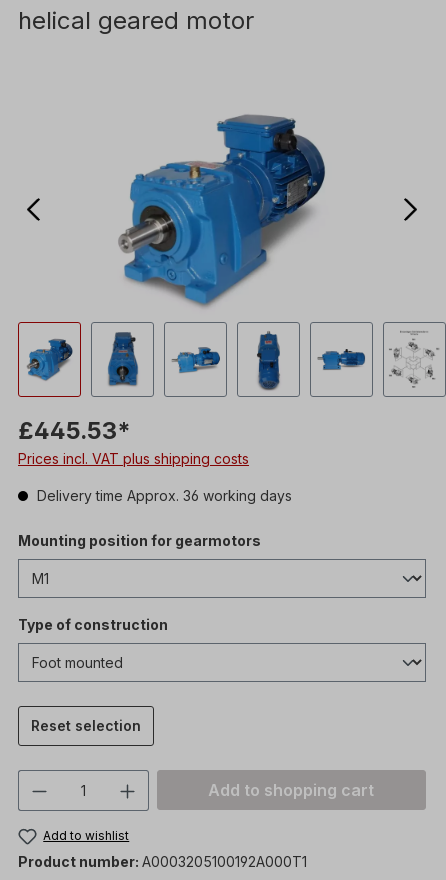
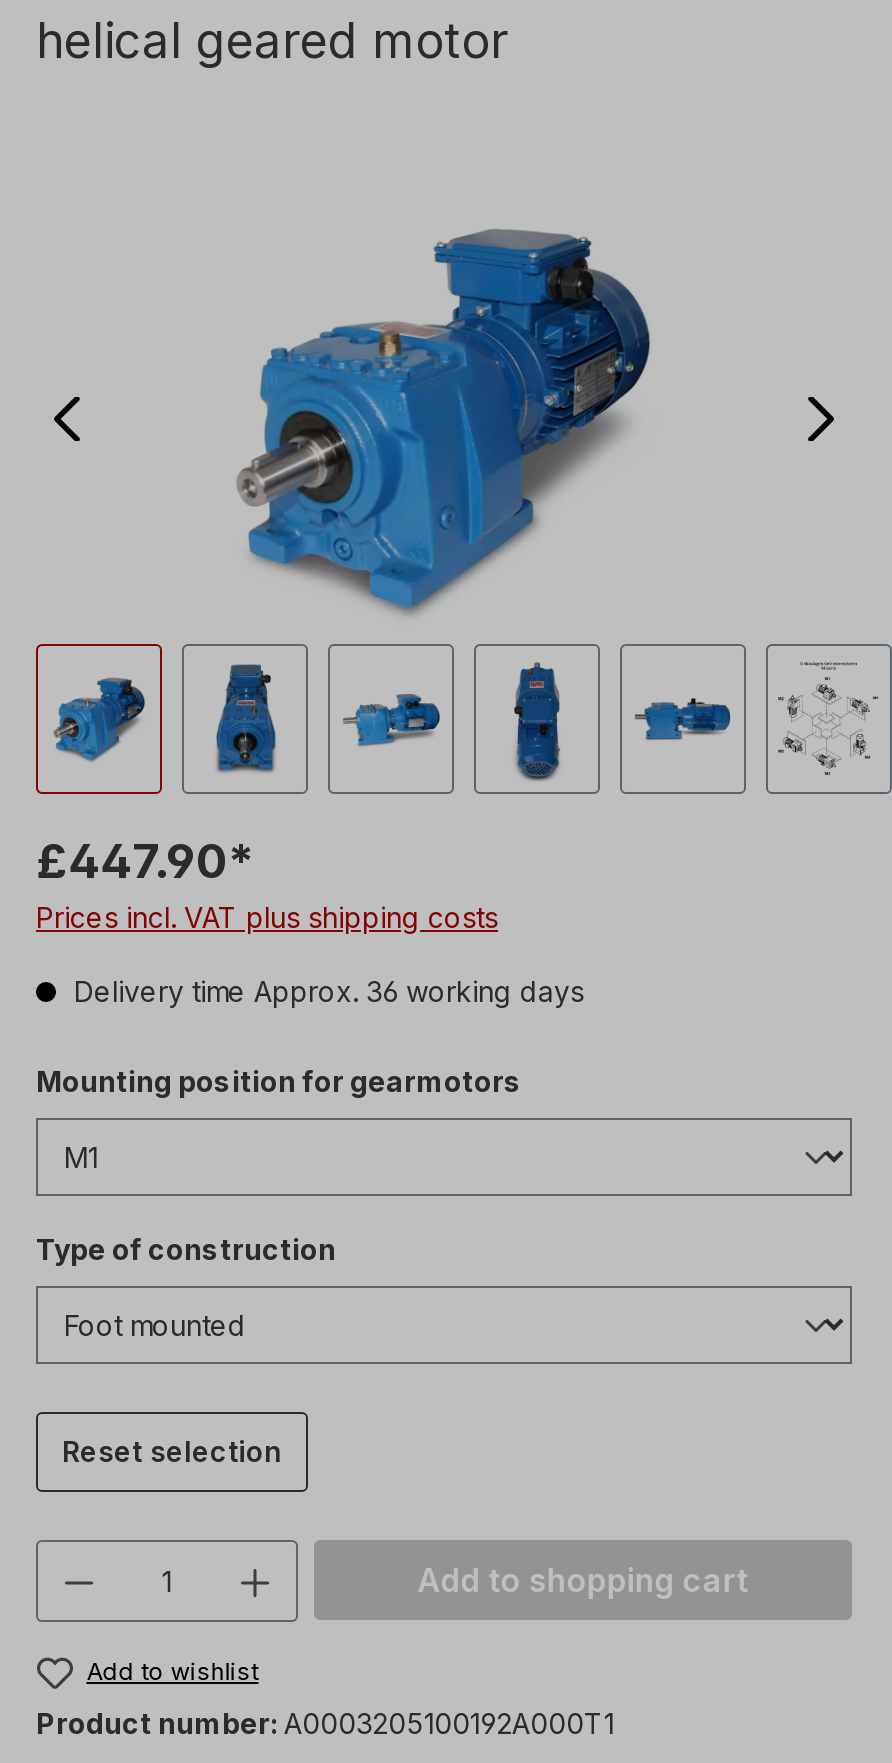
[18,416,131,445] £445.53* -> [36,832,256,890] £447.90*

